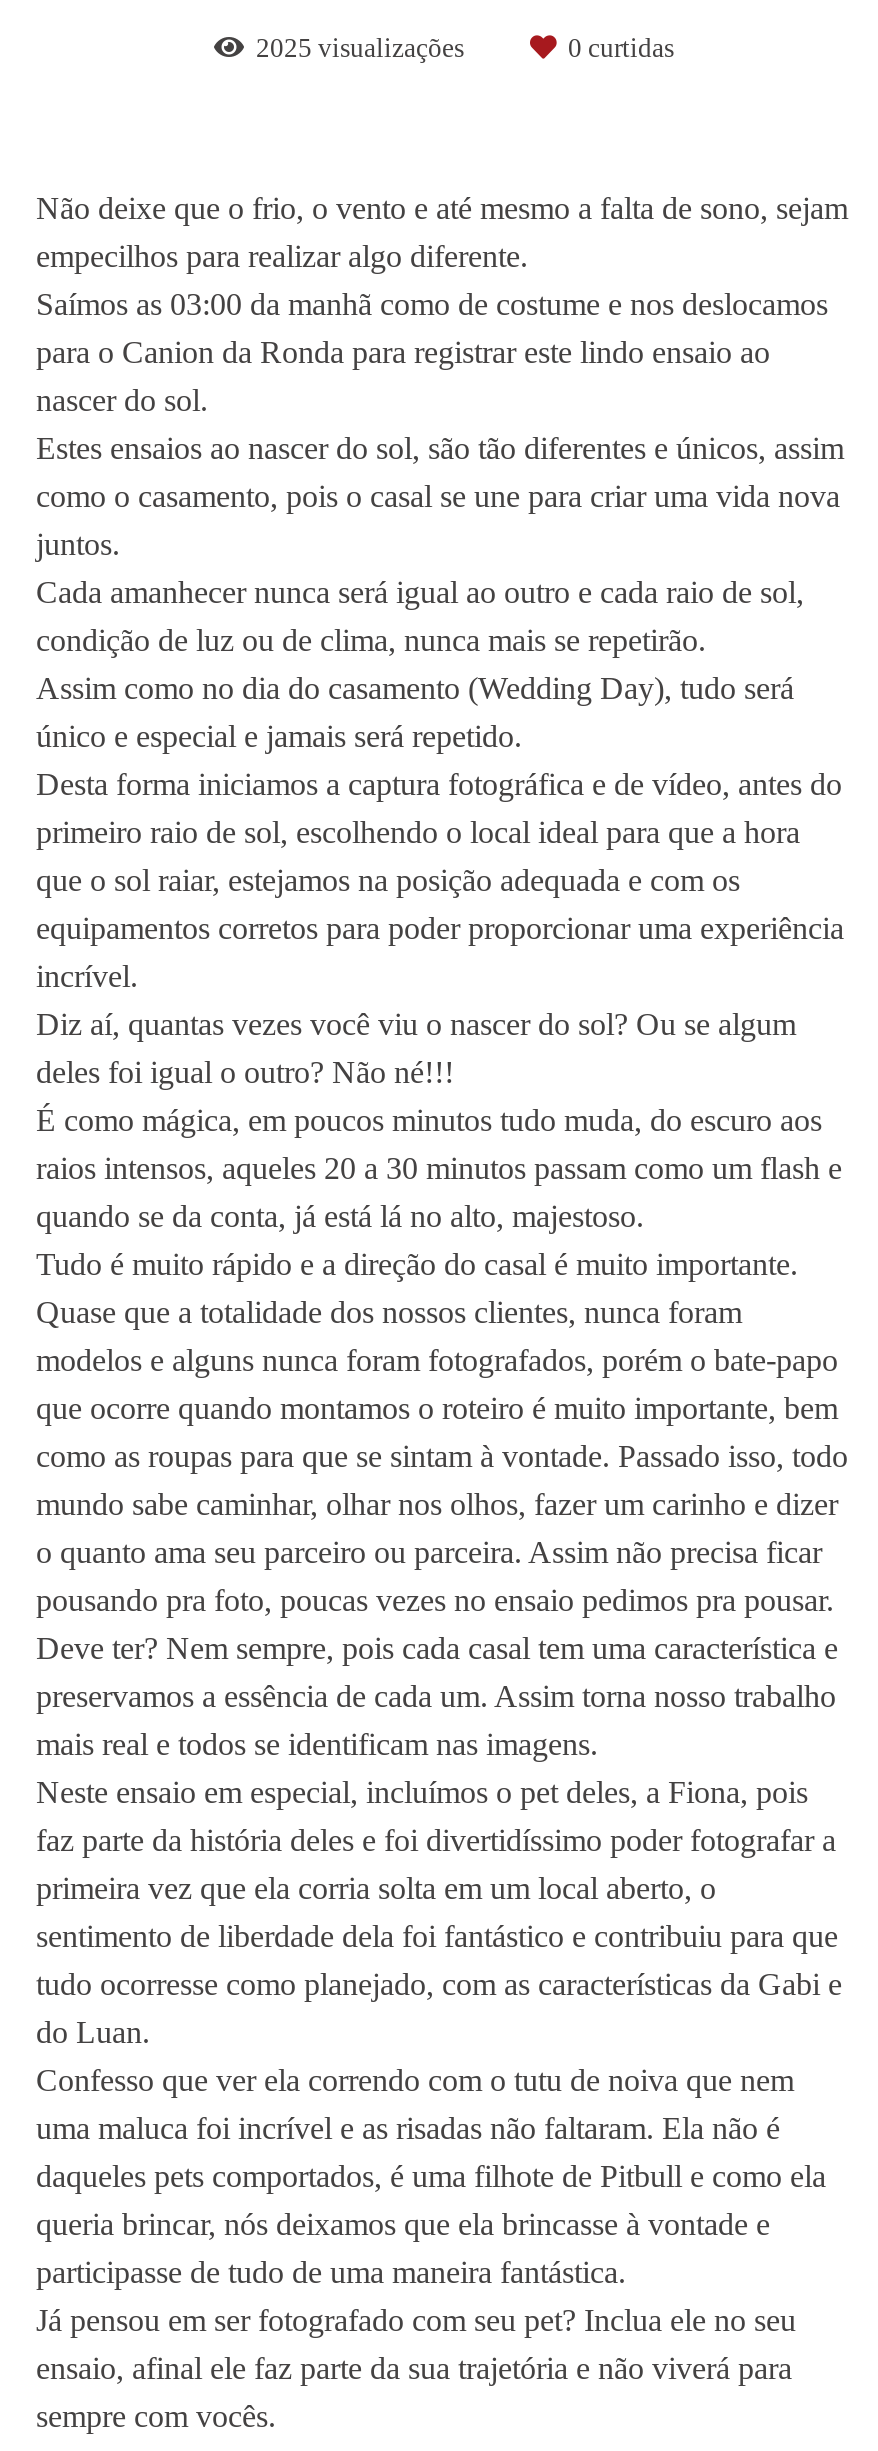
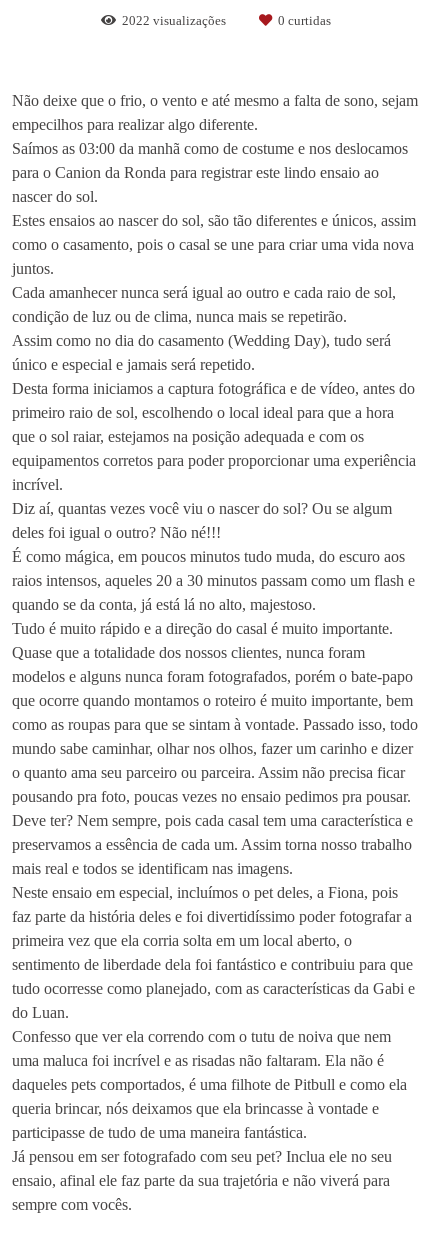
[256,32,470,62] 2025 visualizações -> [122,13,229,28] 2022 visualizações

